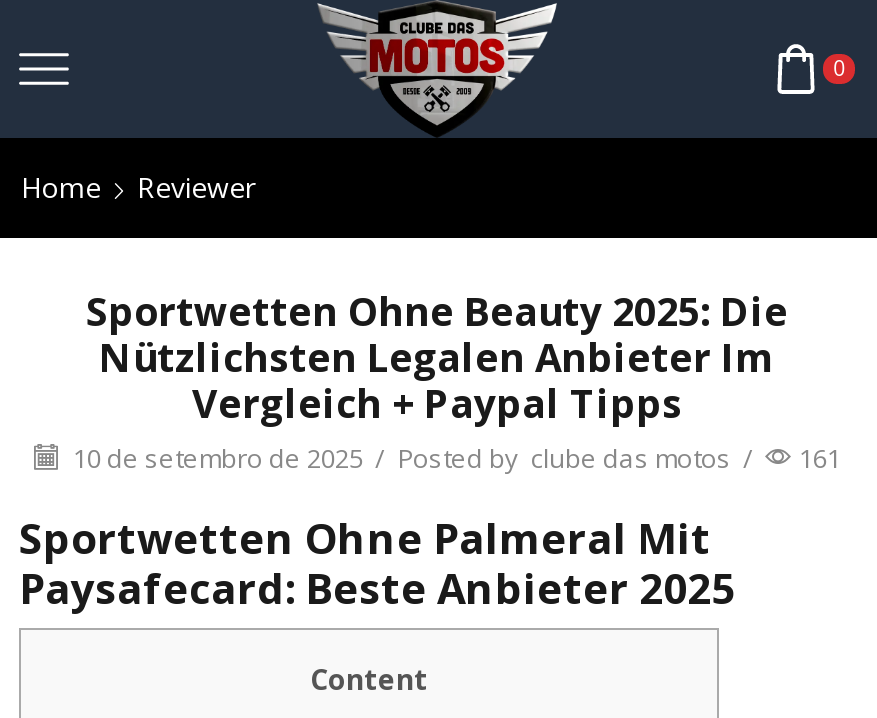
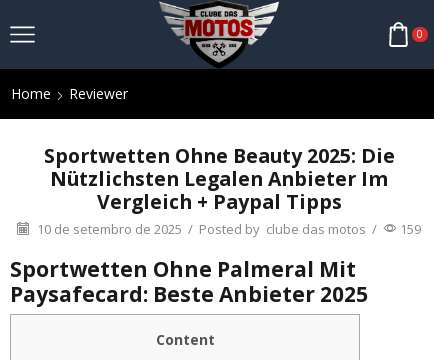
[67,440,841,476] 10 de setembro de 2025 / Posted by clube das motos / 161 -> [34,220,421,238] 10 de setembro de 2025 / Posted by clube das motos / 159

